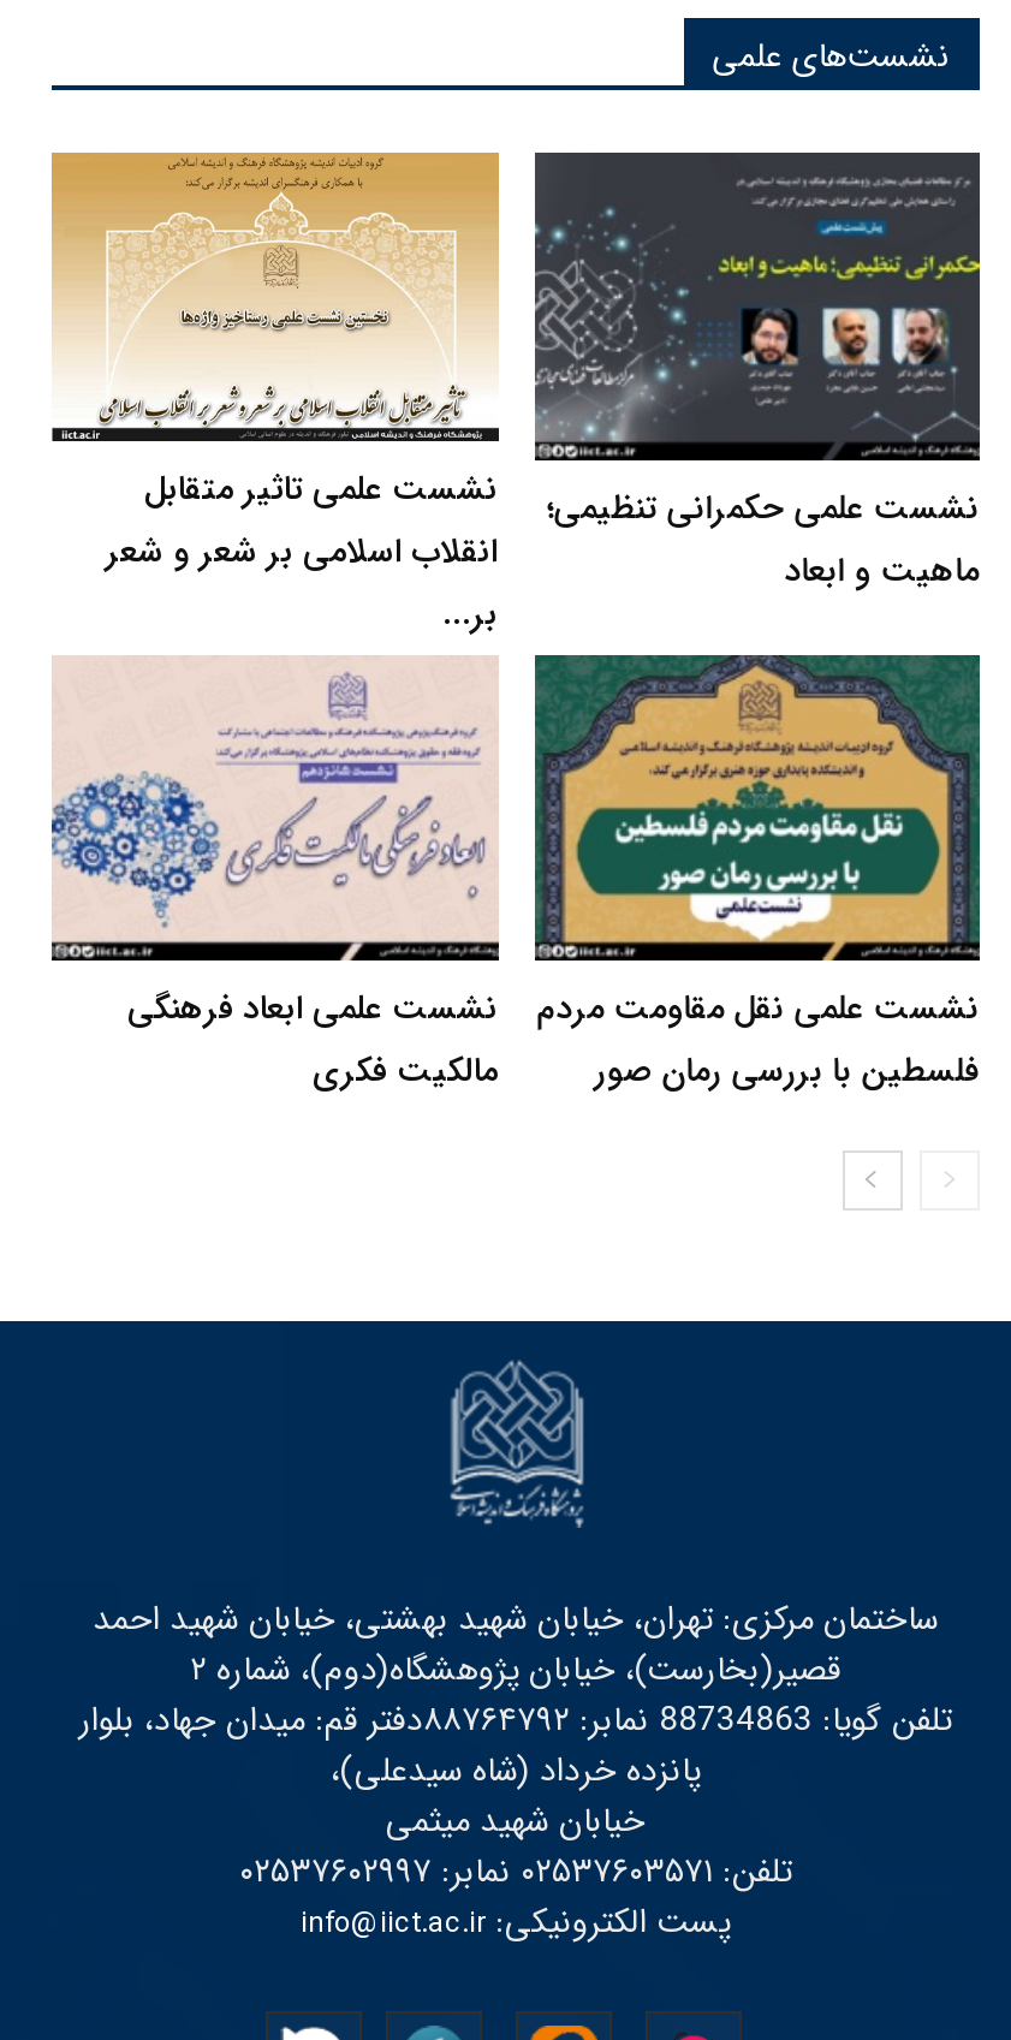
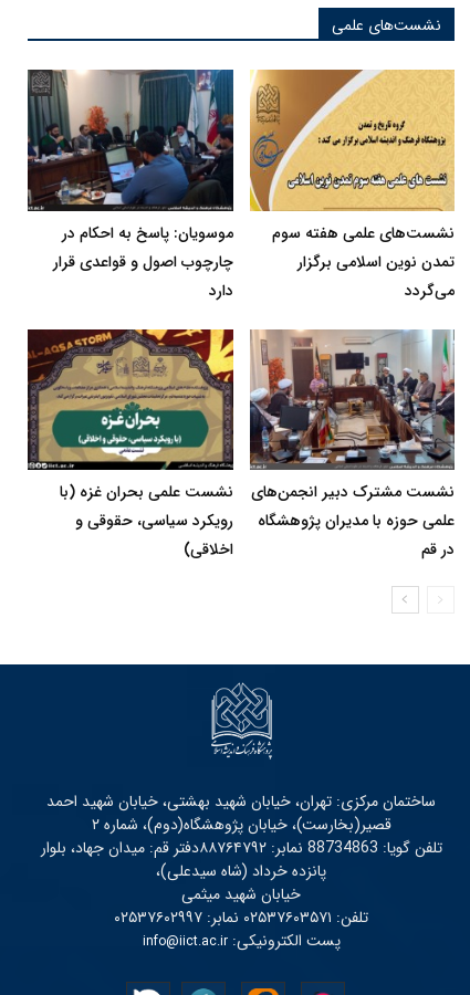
[49,150,501,640] [image] | نشست علمی تاثیر متقابل | انقلاب اسلامی بر شعر و شعر | بر... -> [27,69,234,303] [image] | موسویان: پاسخ به احکام در | چارچوب اصول و قواعدی قرار | دارد
[533,150,982,597] [image] | نشست علمی حکمرانی تنظیمی؛ | ماهیت و ابعاد -> [249,69,456,303] [image] | نشست‌های علمی هفته سوم | تمدن نوین اسلامی برگزار | می‌گردد
[49,655,499,1099] [image] | نشست علمی ابعاد فرهنگی | مالکیت فکری -> [27,328,234,562] [image] | نشست علمی بحران غزه (با | رویکرد سیاسی، حقوقی و | اخلاقی)
[533,653,982,1099] [image] | نشست علمی نقل مقاومت مردم | فلسطین با بررسی رمان صور -> [250,328,456,562] [image] | نشست مشترک دبیر انجمن‌های | علمی حوزه با مدیران پژوهشگاه | در قم

